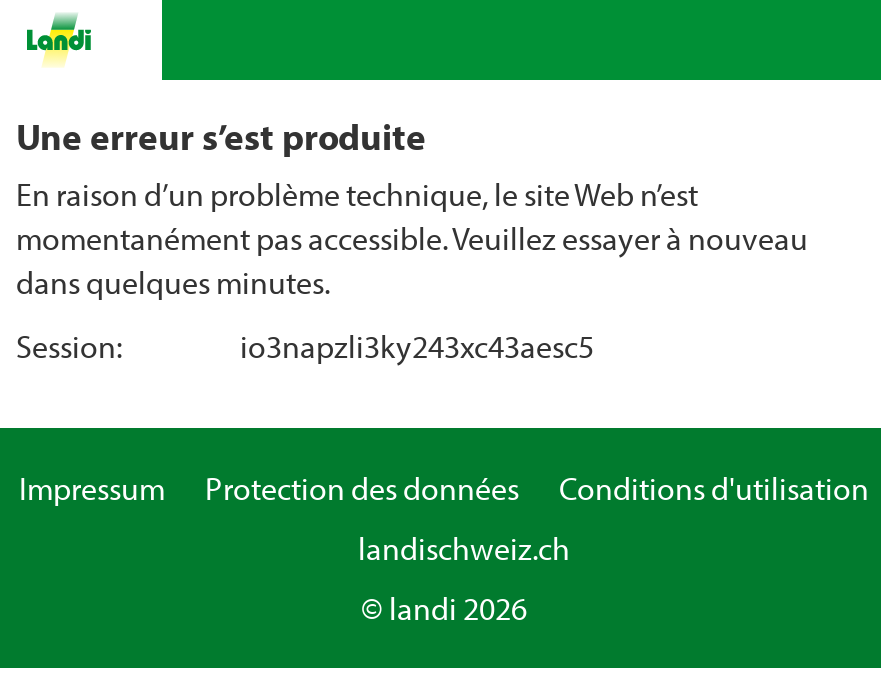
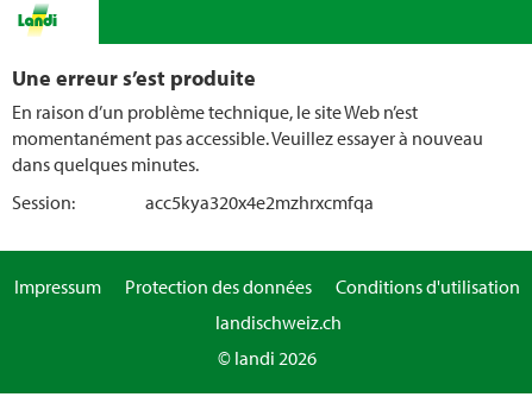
[240,326,594,366] io3napzli3ky243xc43aesc5 -> [145,190,374,214] acc5kya320x4e2mzhrxcmfqa

